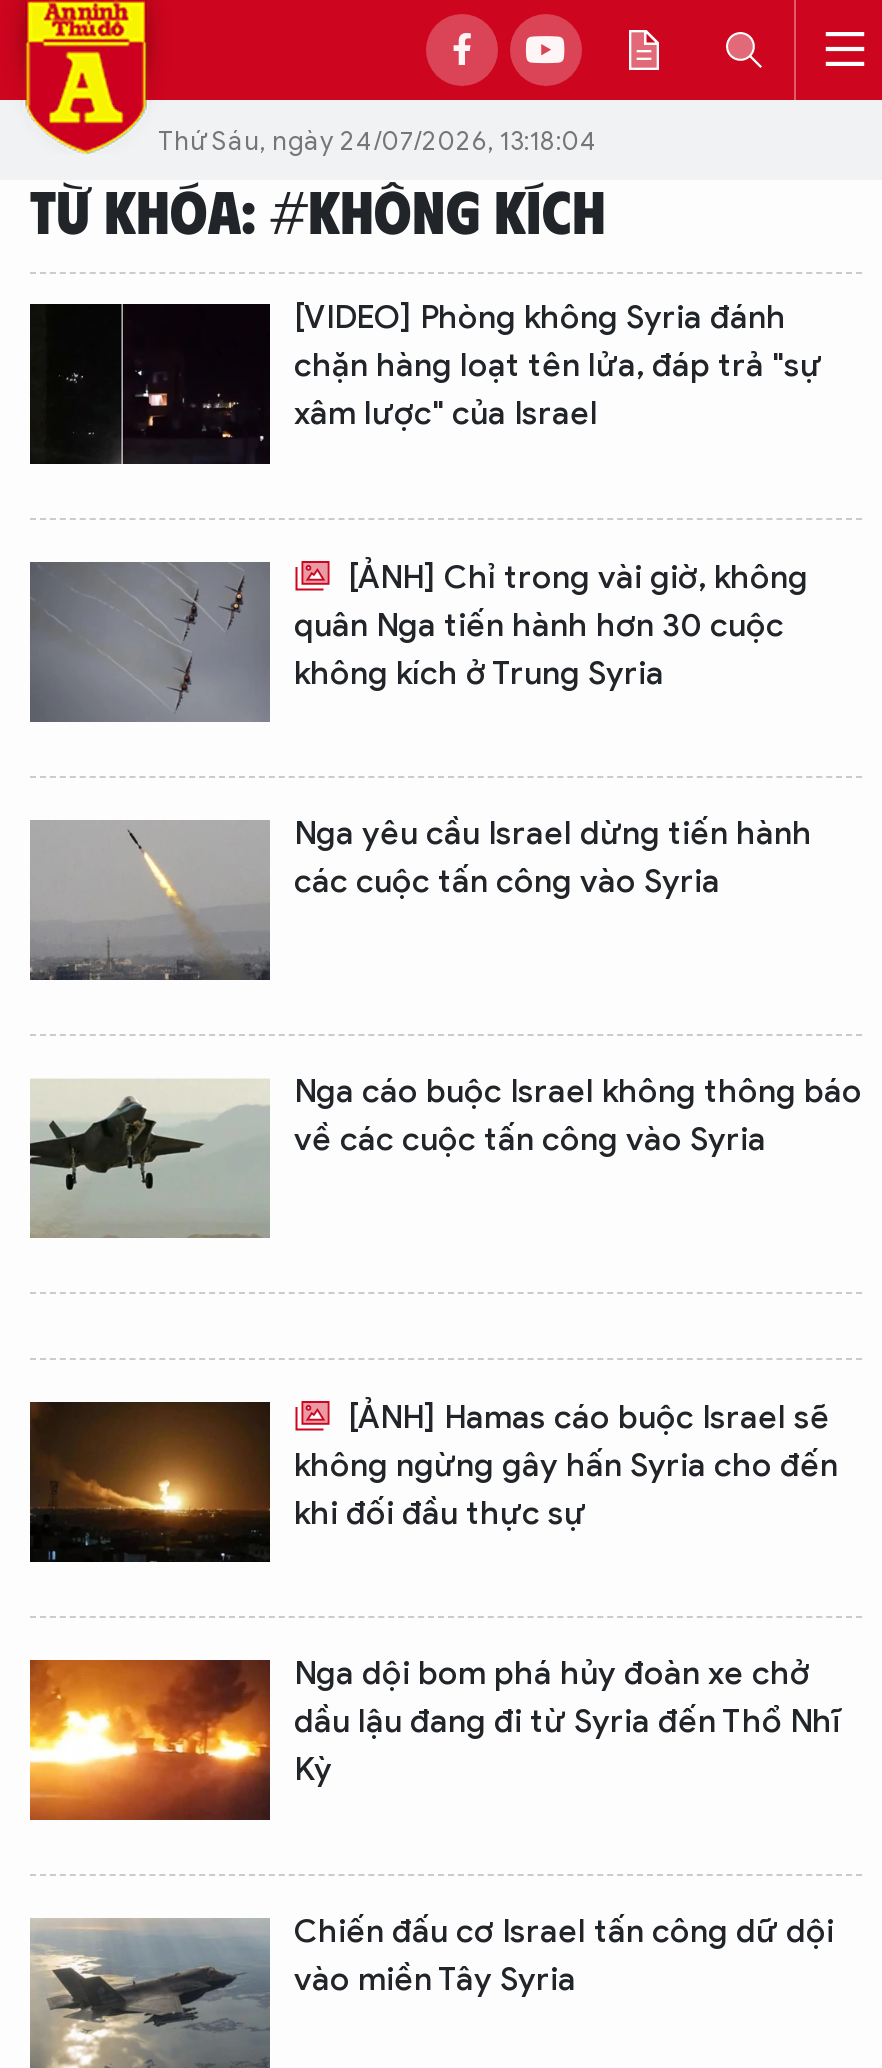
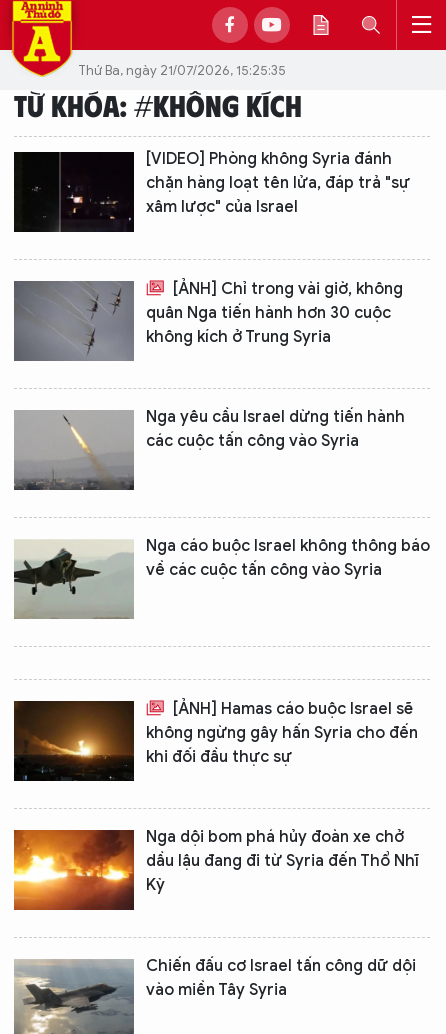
[158,123,598,157] Thứ Sáu, ngày 24/07/2026, 13:18:04 -> [78,61,286,78] Thứ Ba, ngày 21/07/2026, 15:25:35

